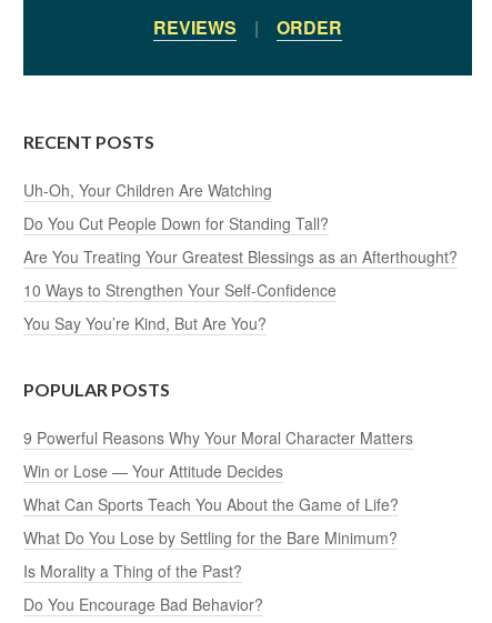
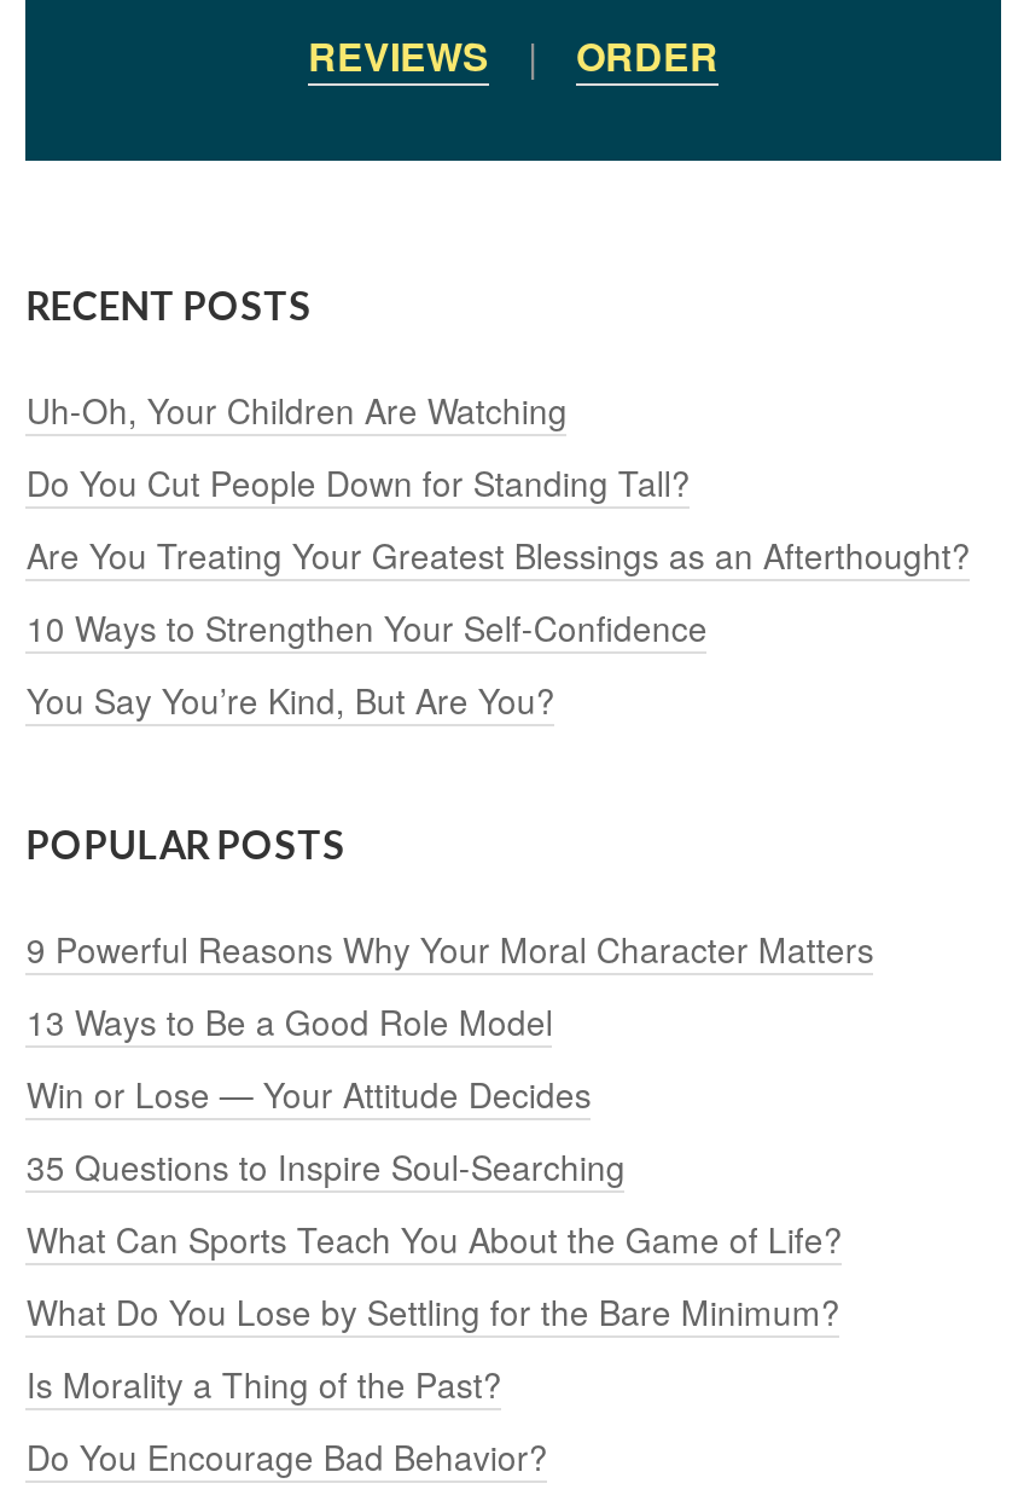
none -> [26,996,553,1045] 13 Ways to Be a Good Role Model
none -> [26,1141,625,1190] 35 Questions to Inspire Soul-Searching

